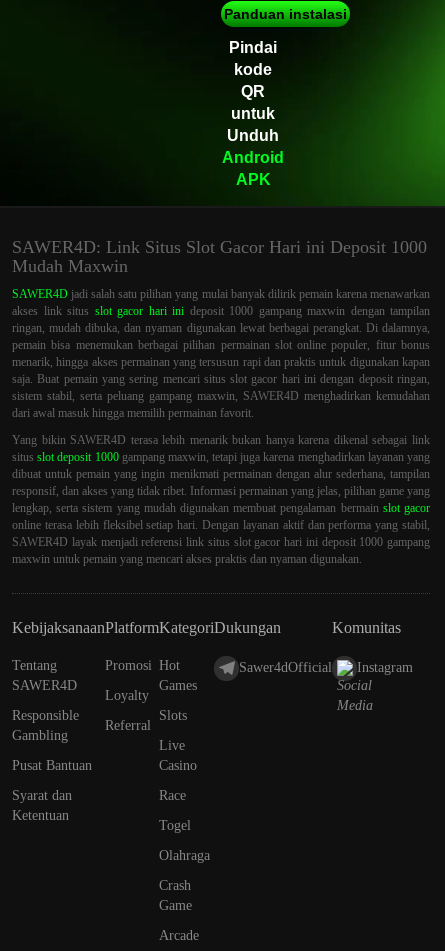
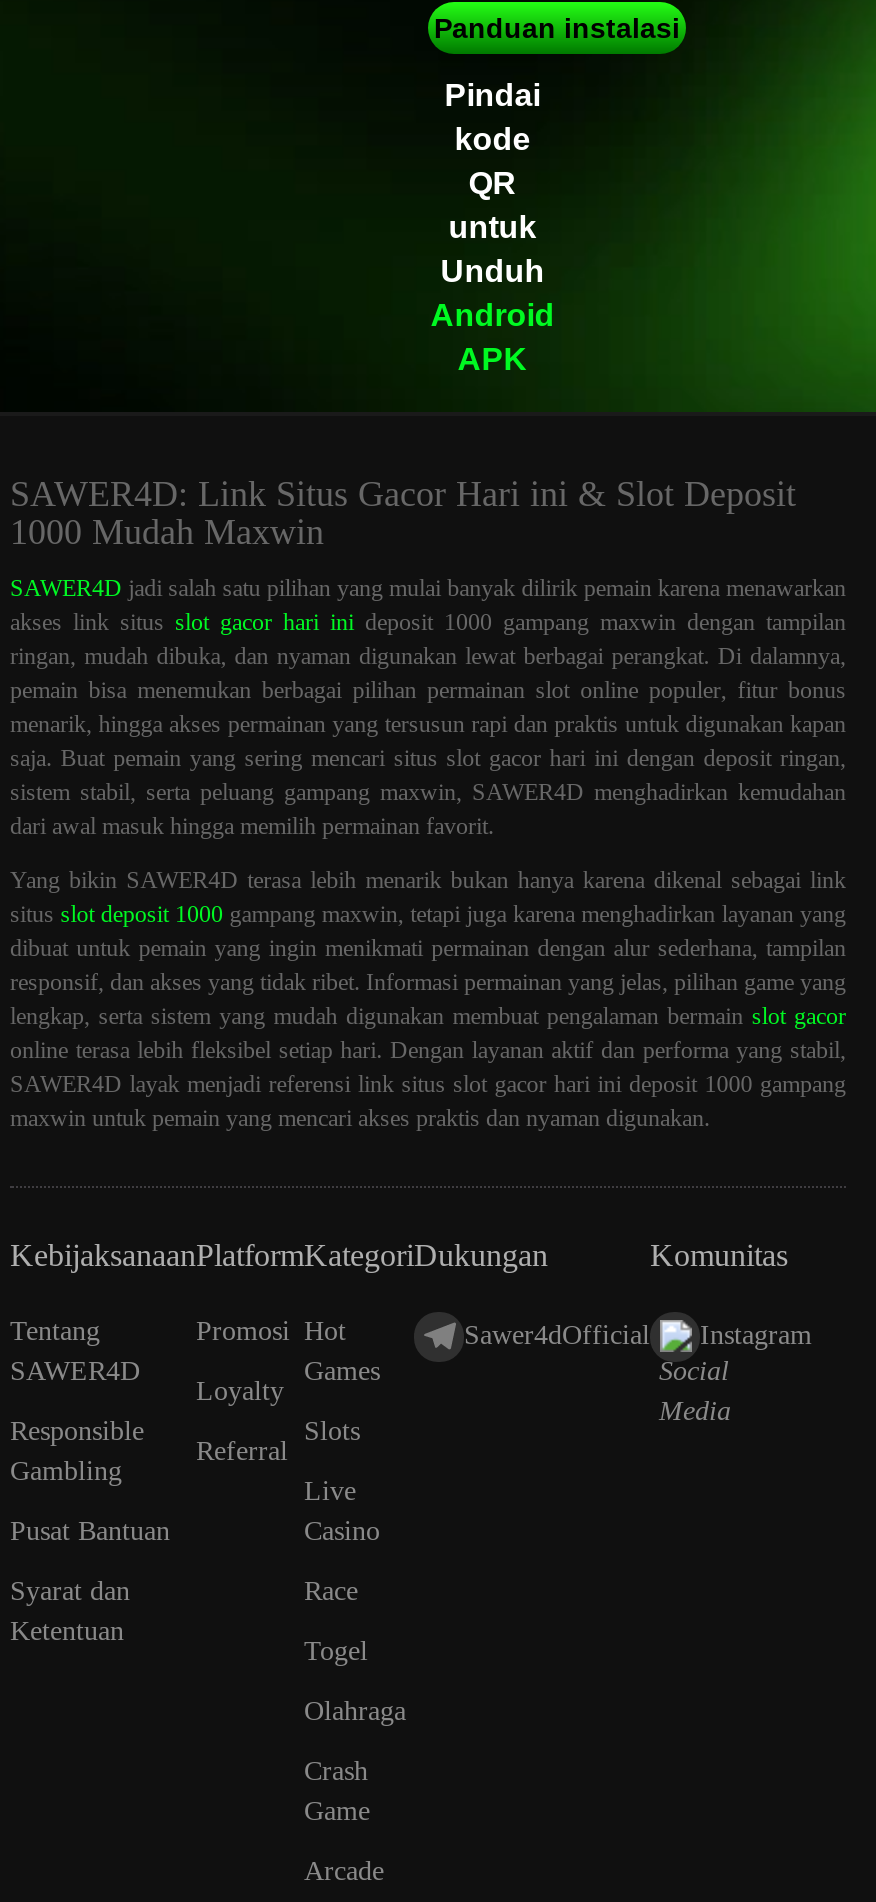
[12,237,427,276] SAWER4D: Link Situs Slot Gacor Hari ini Deposit 1000 | Mudah Maxwin -> [10,474,796,552] SAWER4D: Link Situs Gacor Hari ini & Slot Deposit | 1000 Mudah Maxwin

